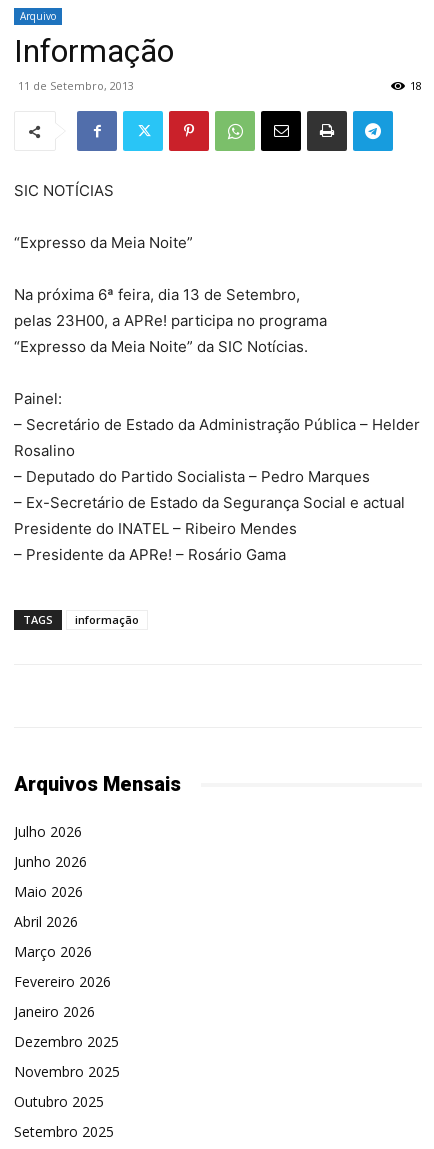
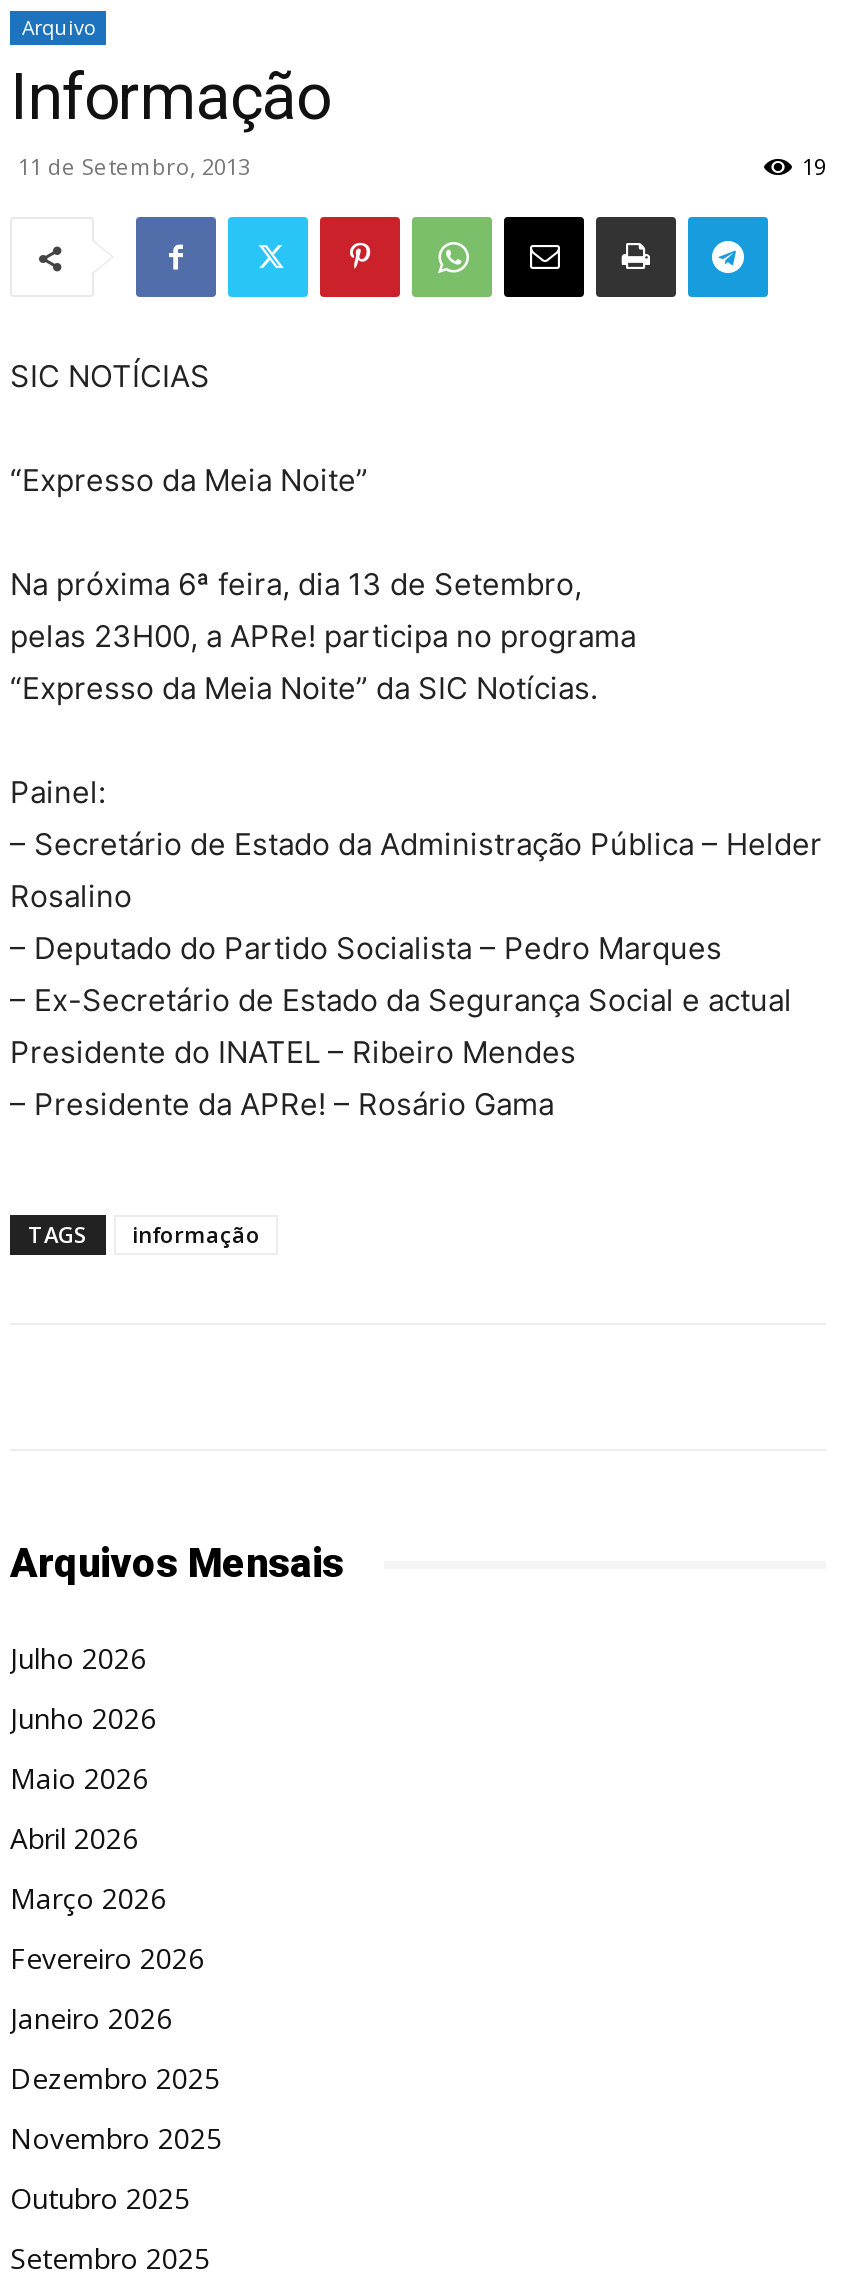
[410,78,422,93] 18 -> [802,151,826,181] 19

